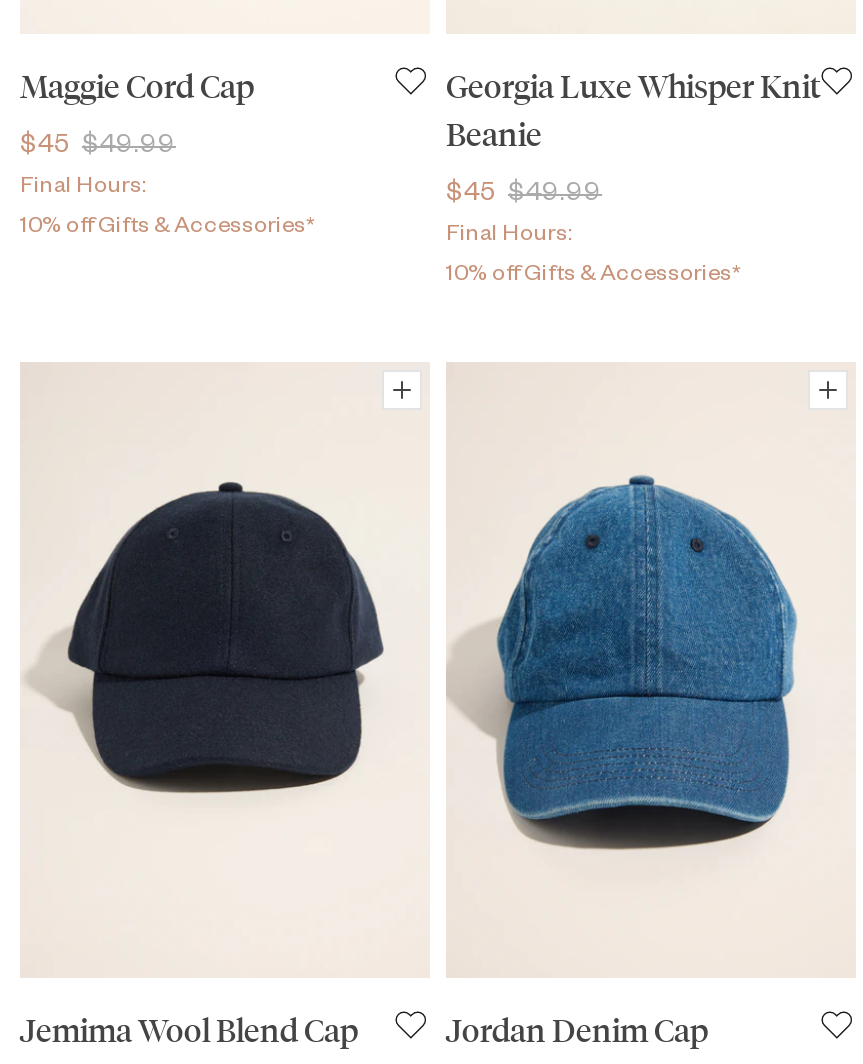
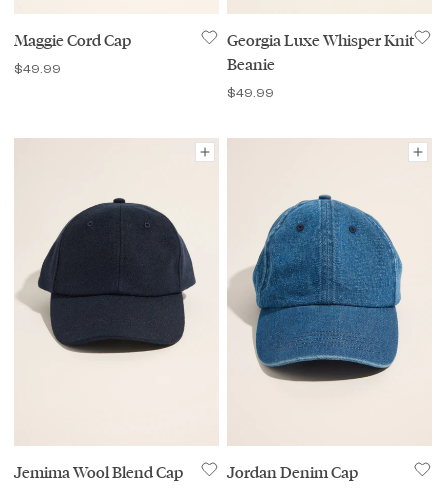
[20,135,316,243] $45 $49.99 | Final Hours: | 10% off Gifts & Accessories* -> [14,64,61,78] $49.99
[446,183,742,291] $45 $49.99 | Final Hours: | 10% off Gifts & Accessories* -> [227,88,274,102] $49.99

